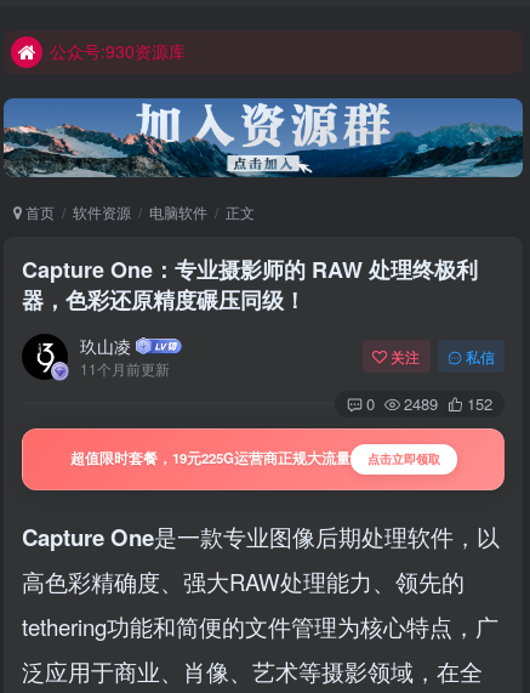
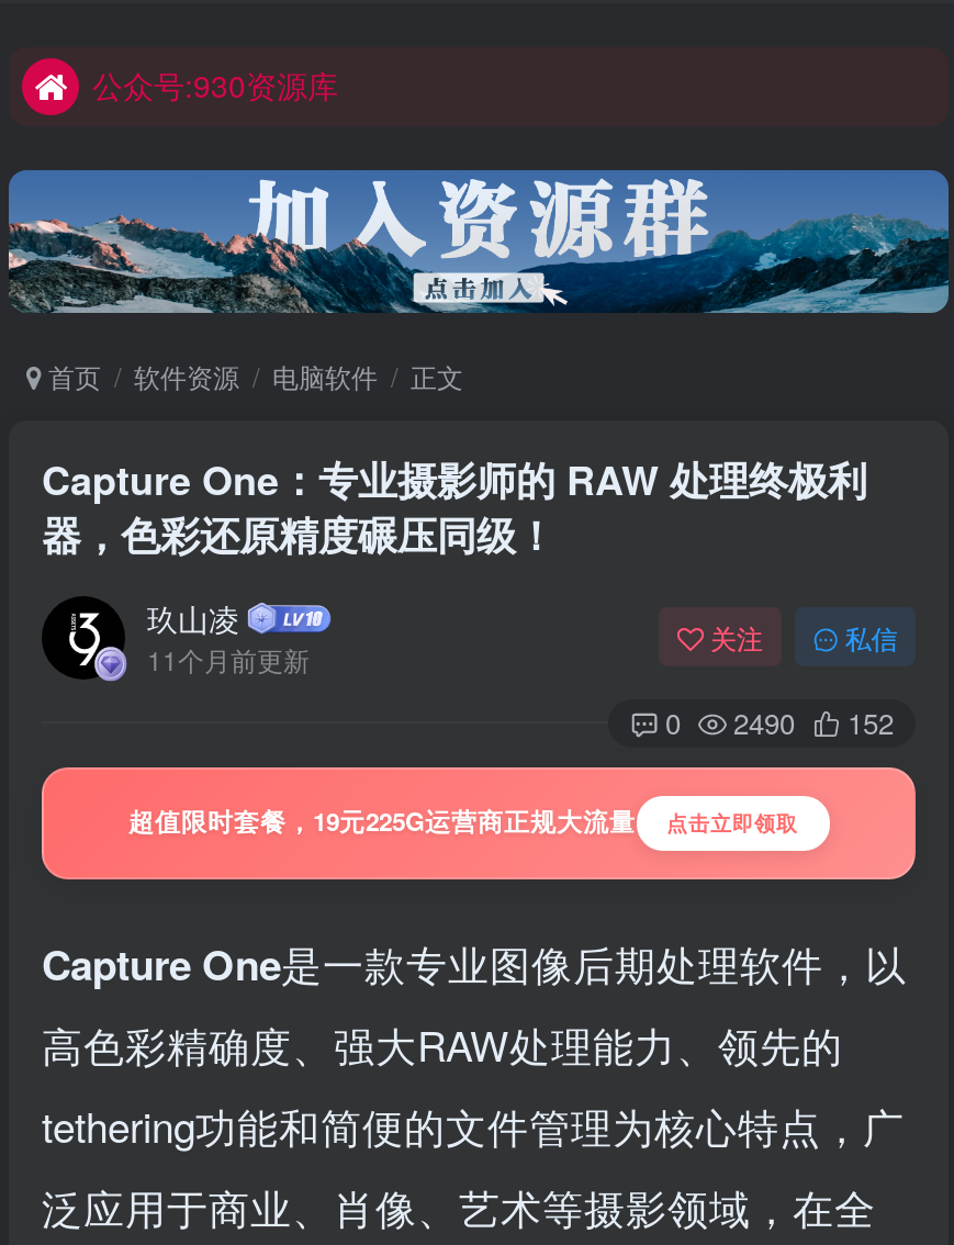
[366,392,492,415] 0 2489 152 -> [665,701,894,742] 0 2490 152

